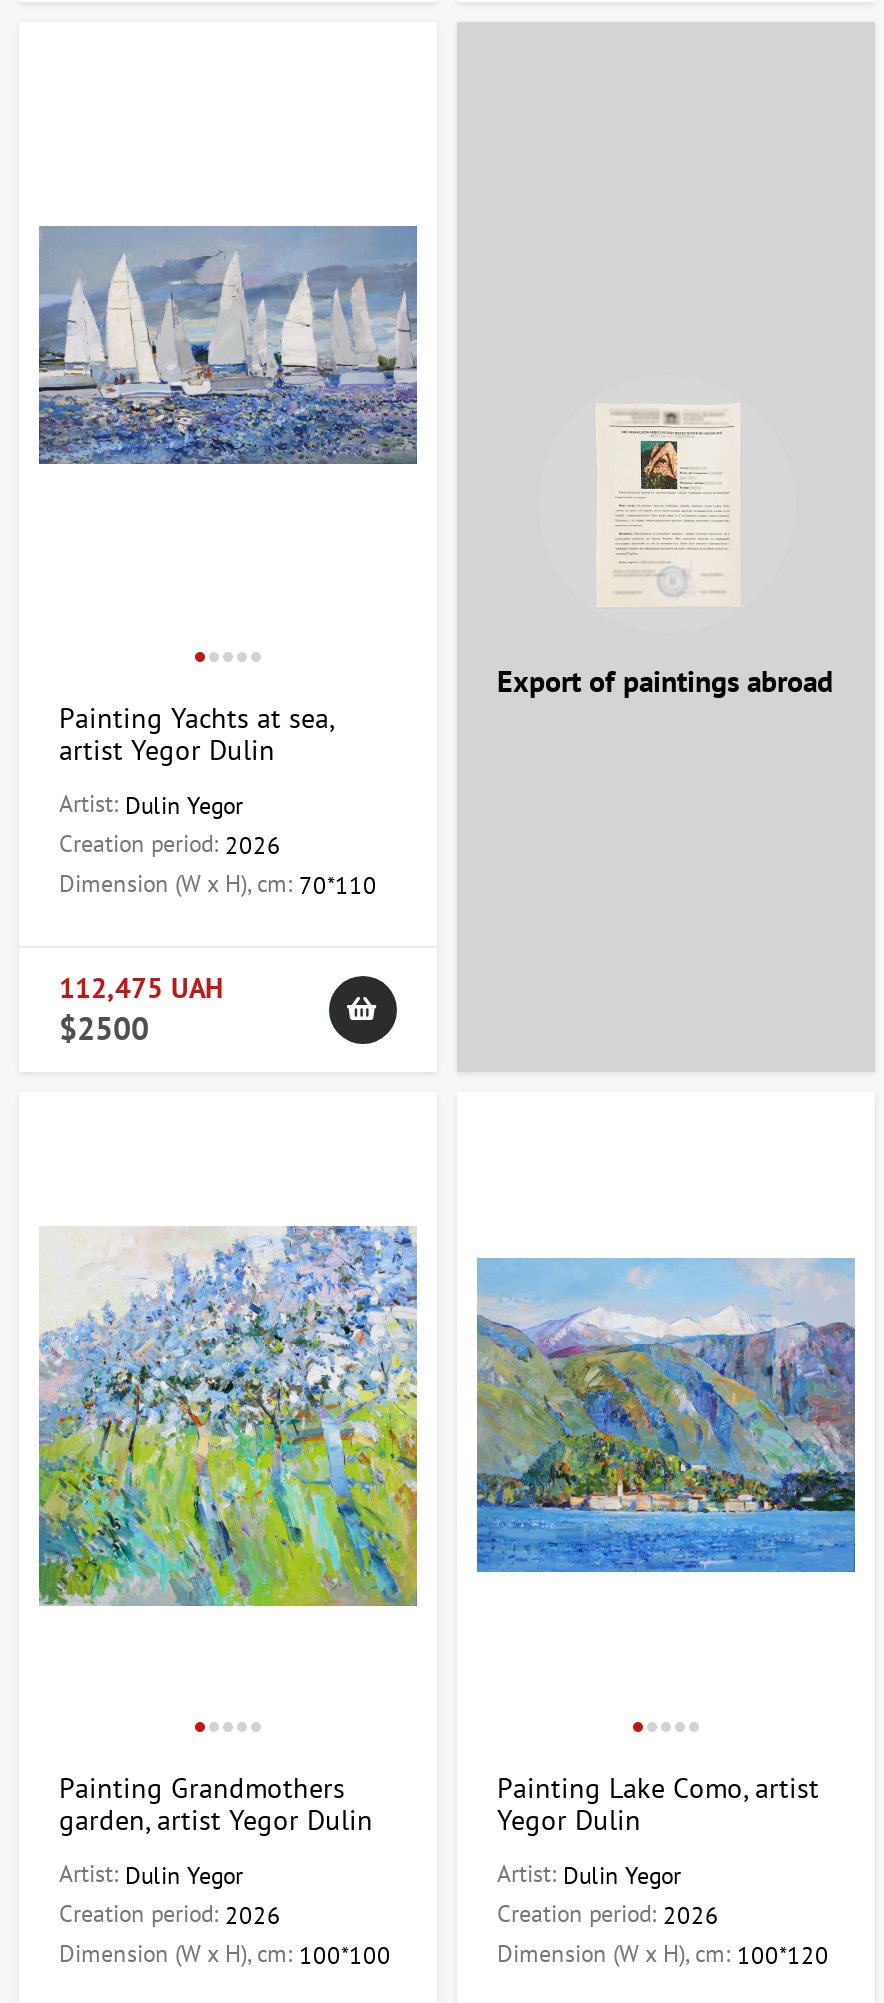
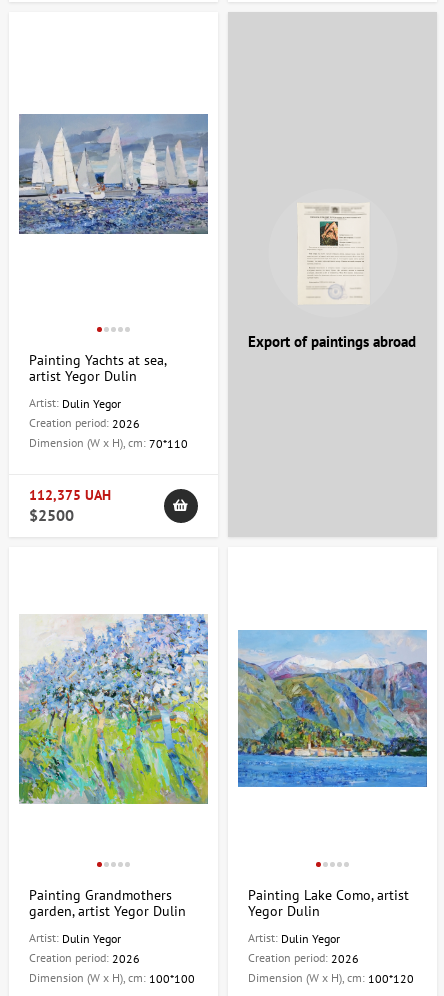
[59,970,223,1006] 112,475 UAH -> [29,486,111,504] 112,375 UAH

